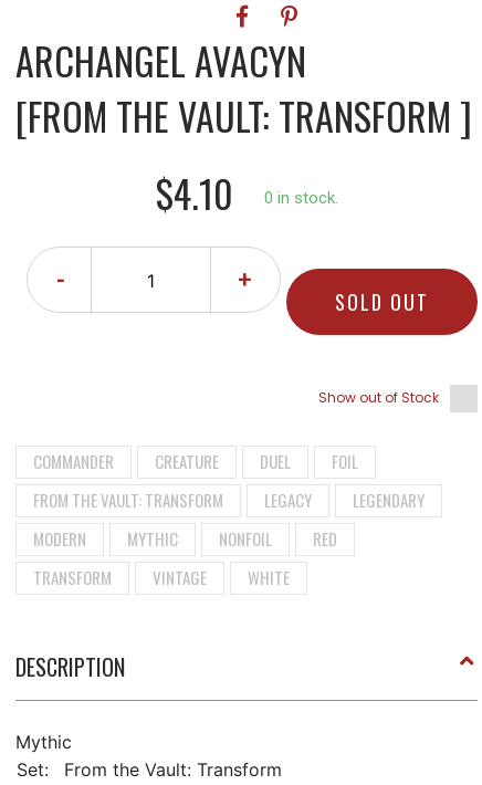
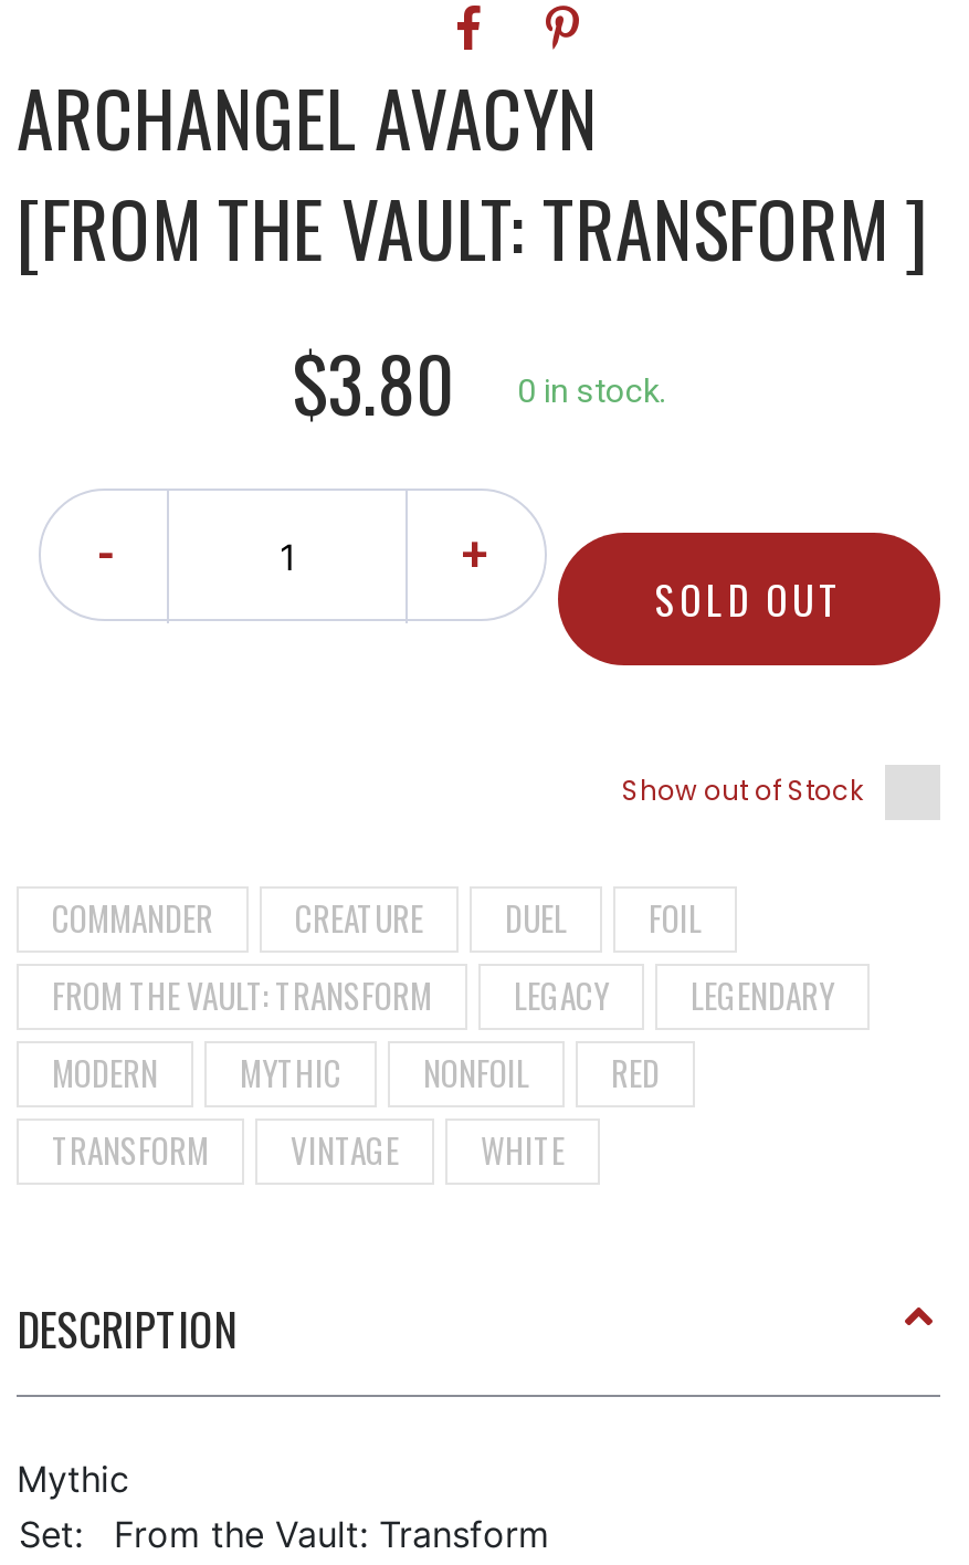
[155,165,338,221] $4.10 0 in stock. -> [292,325,665,438] $3.80 0 in stock.

